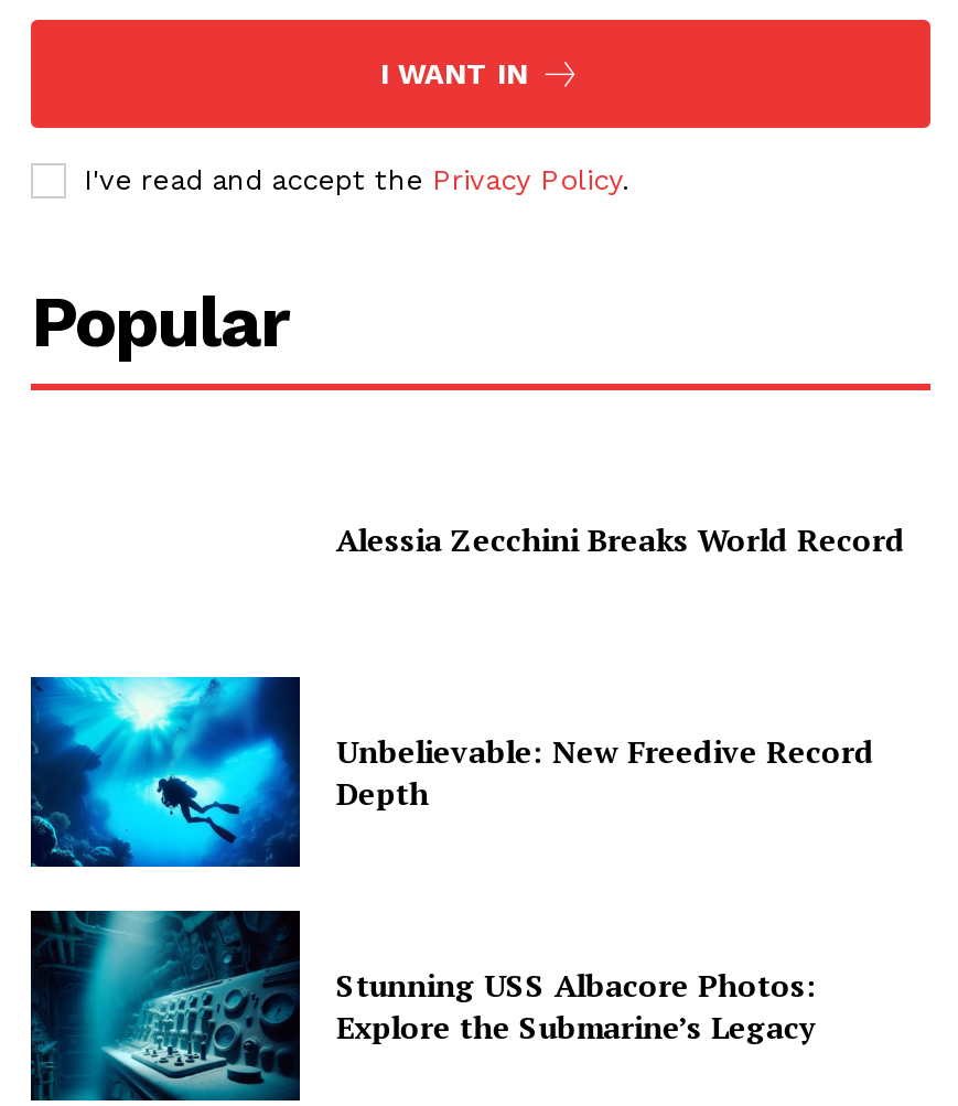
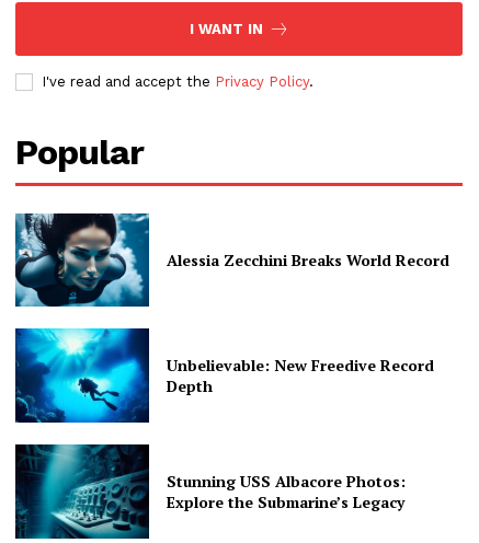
none -> [14,212,150,308] [image]

